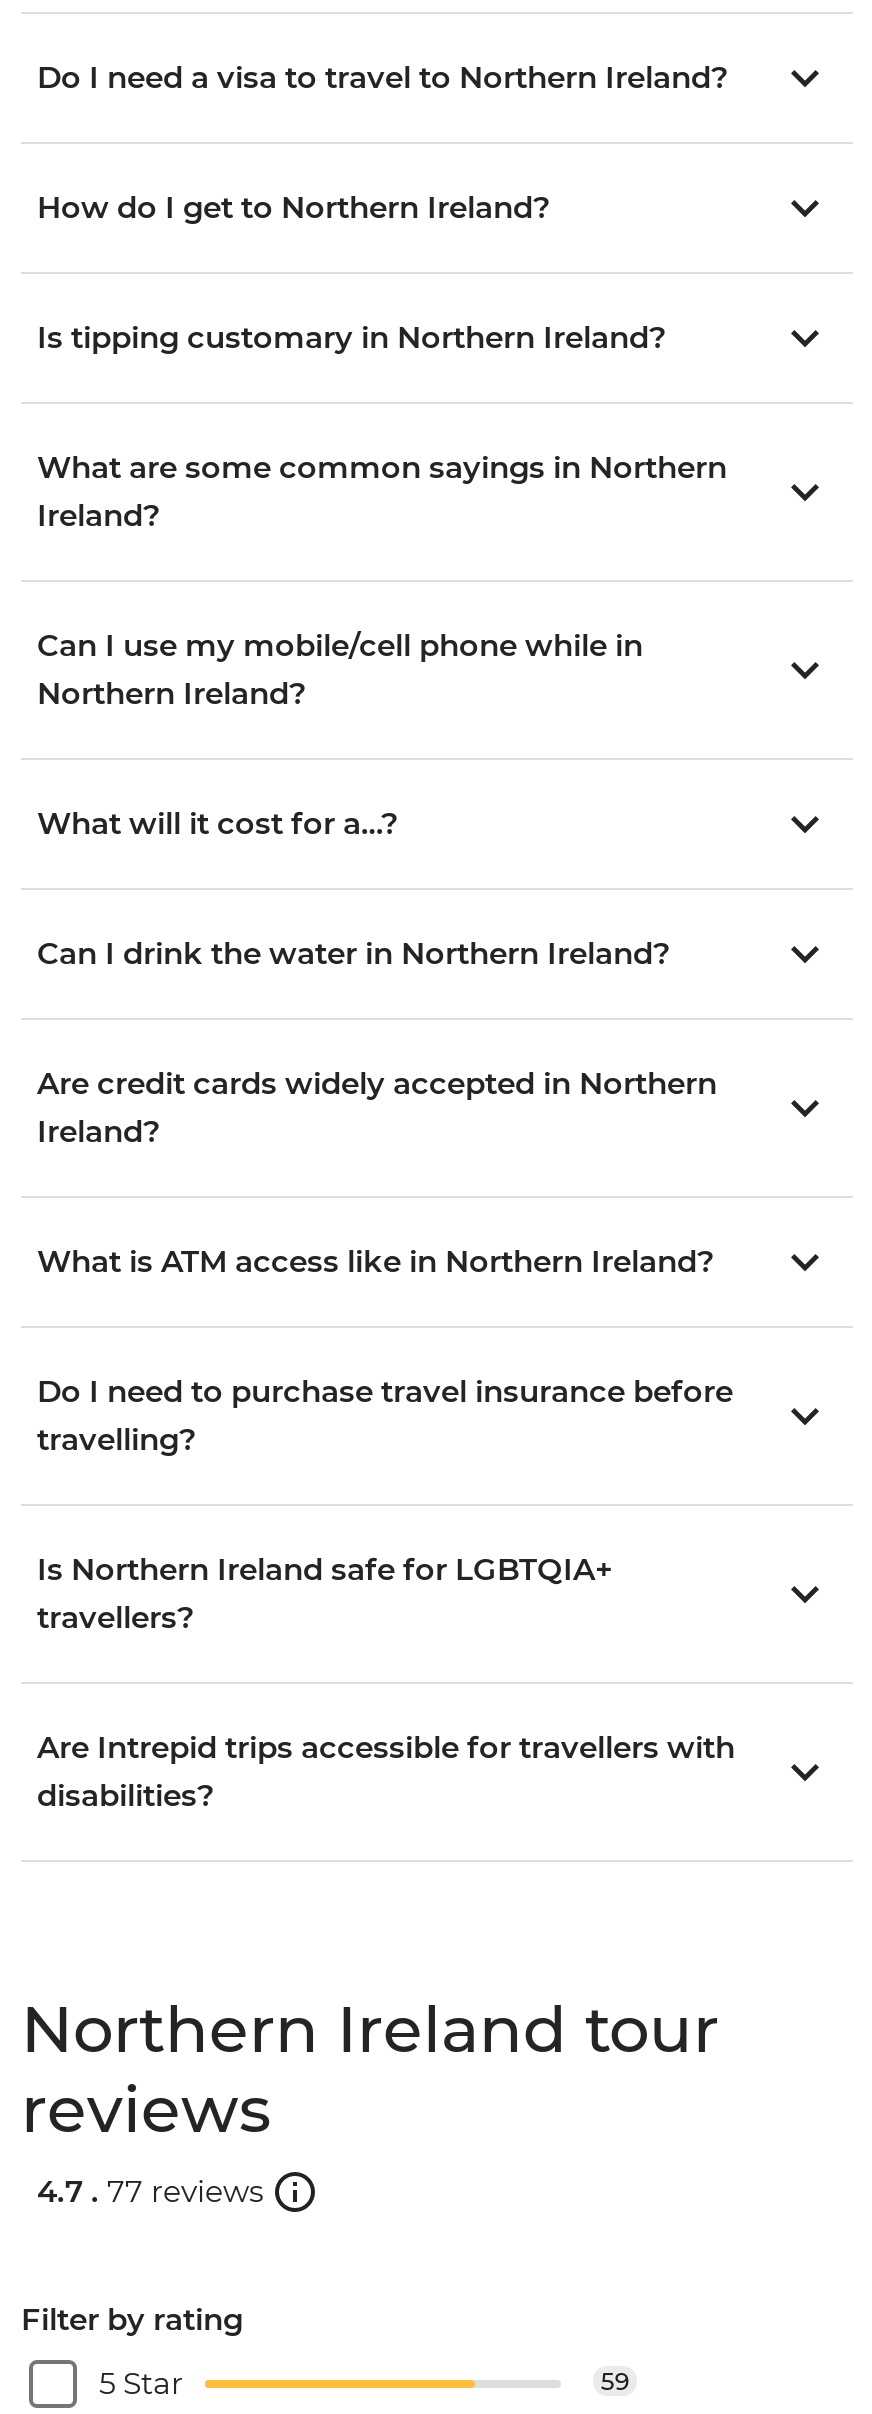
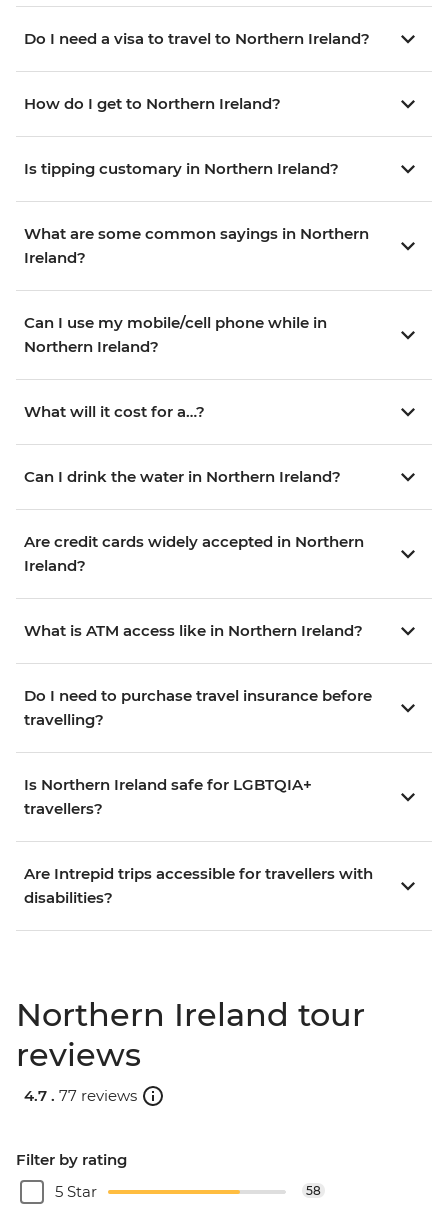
[601,2367,629,2397] 59 -> [306,1183,321,1198] 58

